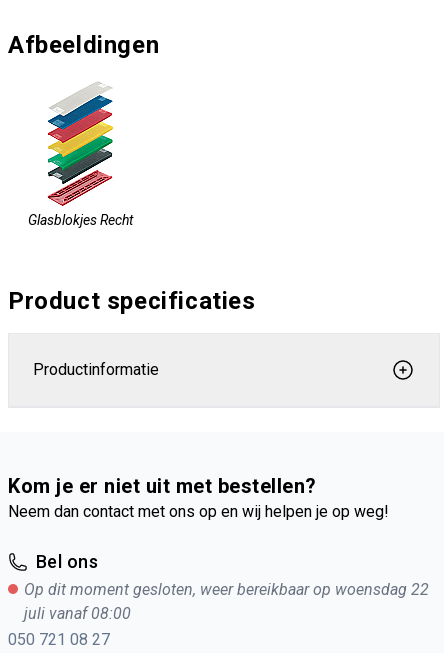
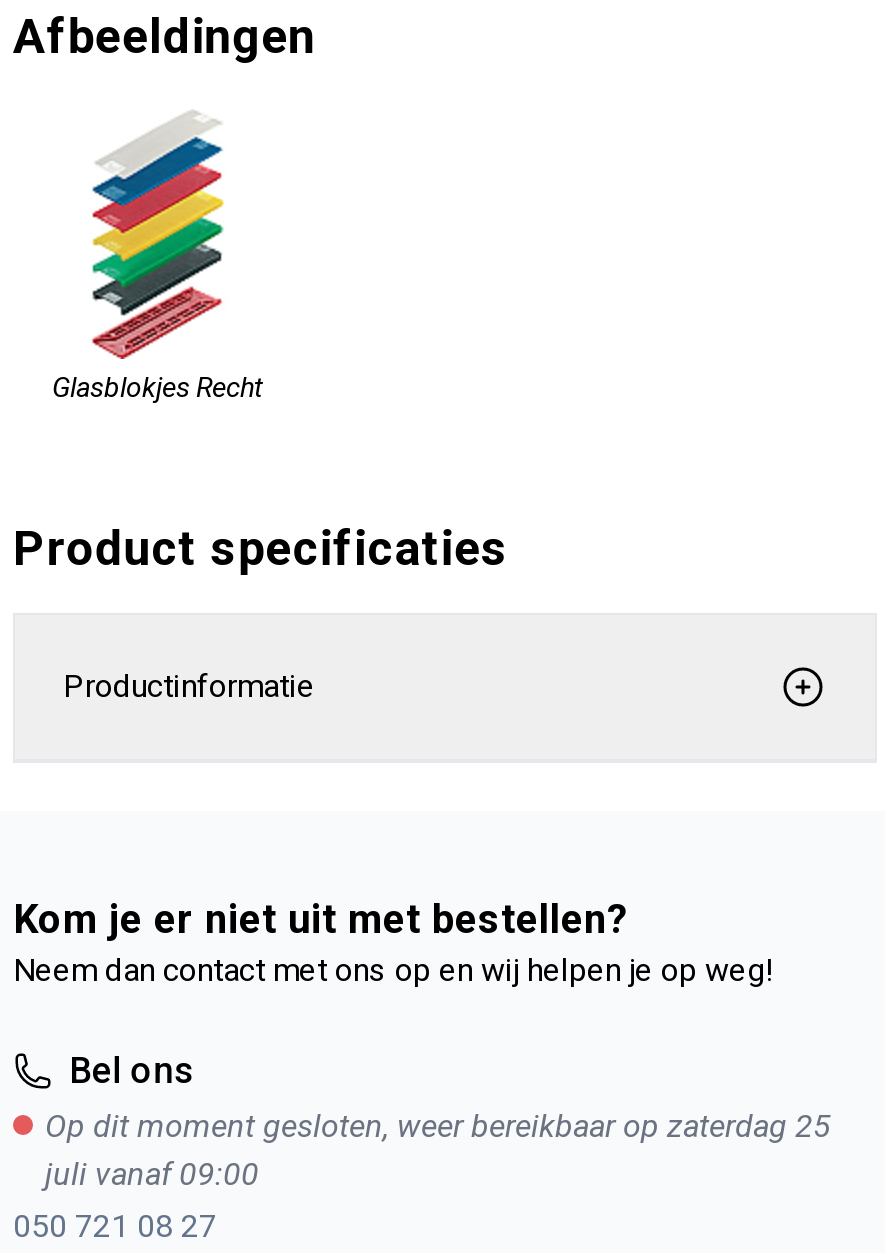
[24,580,429,599] Op dit moment gesloten, weer bereikbaar op woensdag 22 -> [45,1107,831,1145] Op dit moment gesloten, weer bereikbaar op zaterdag 25
[24,604,131,623] juli vanaf 08:00 -> [45,1155,259,1193] juli vanaf 09:00

